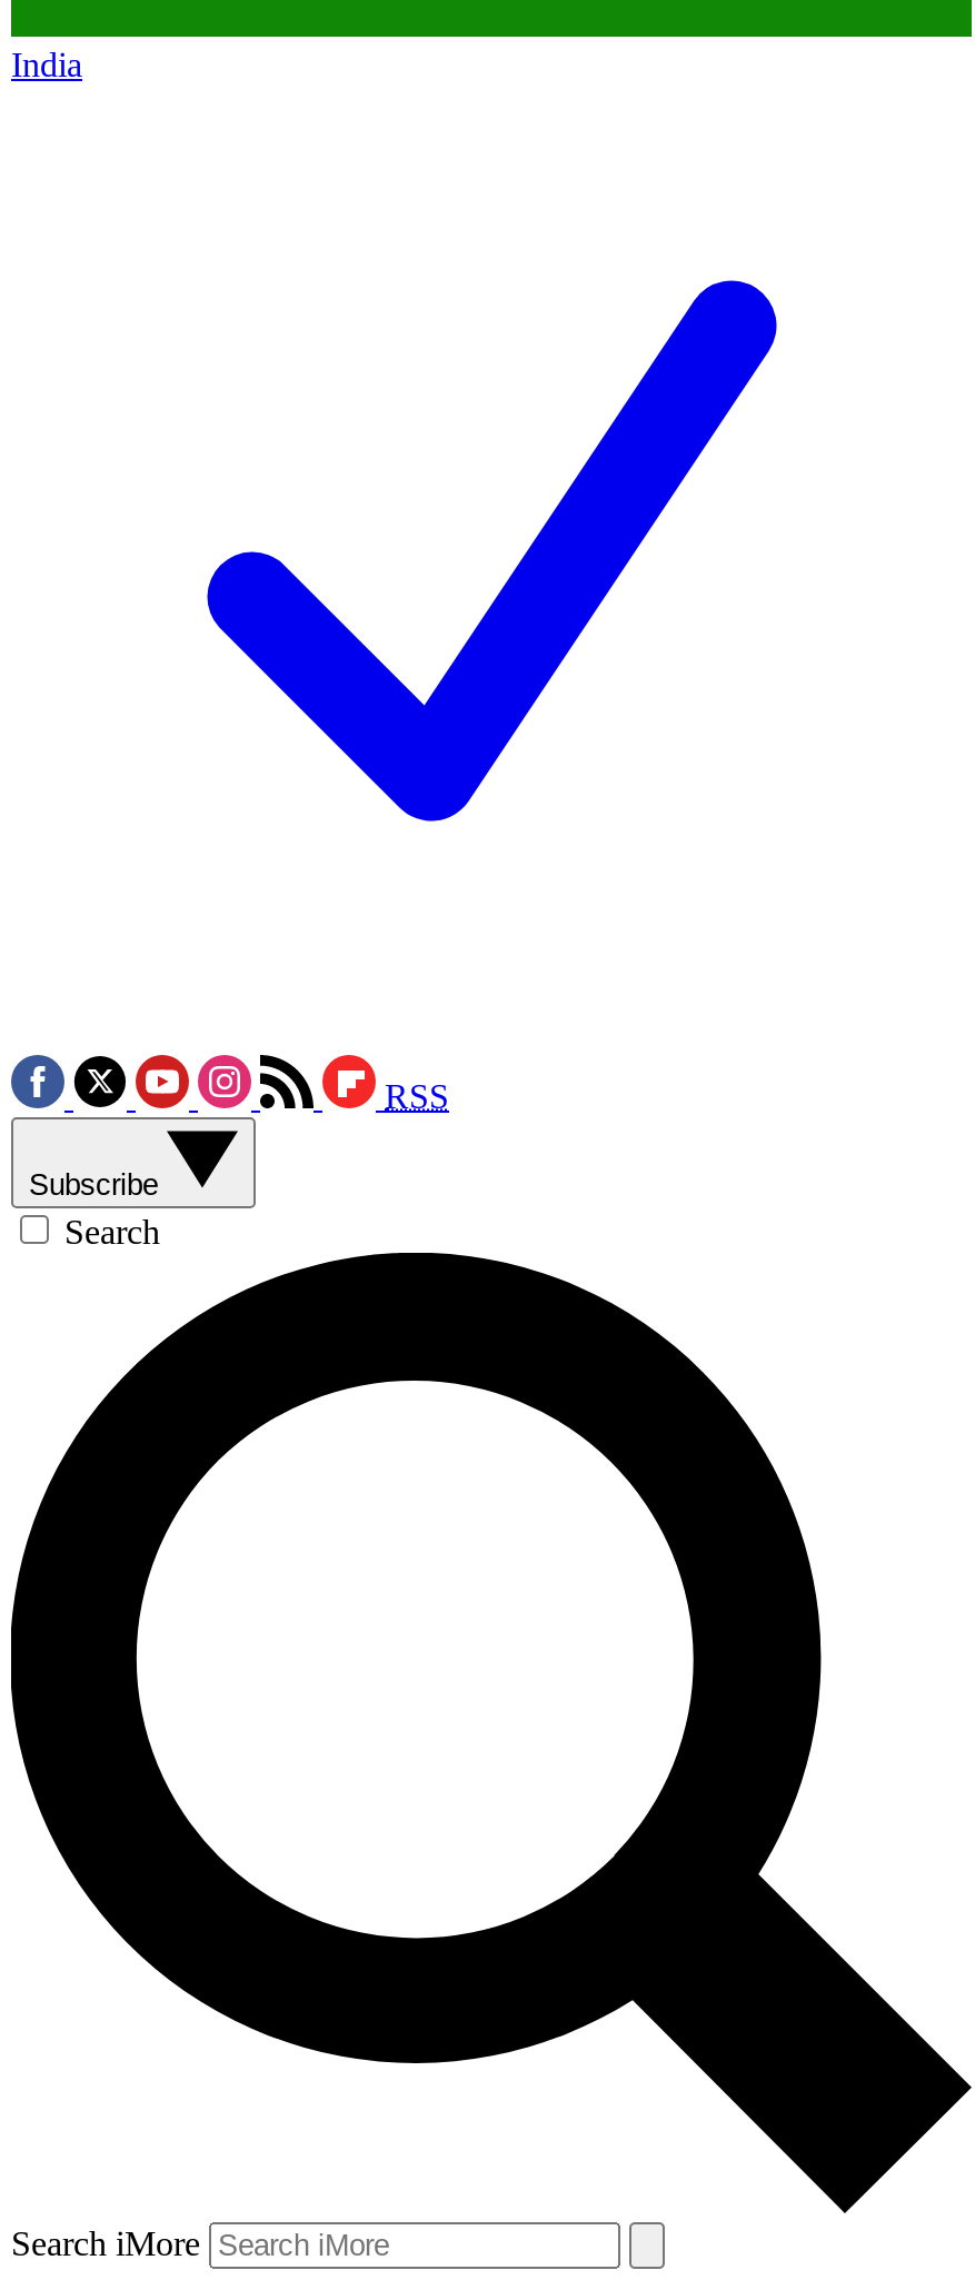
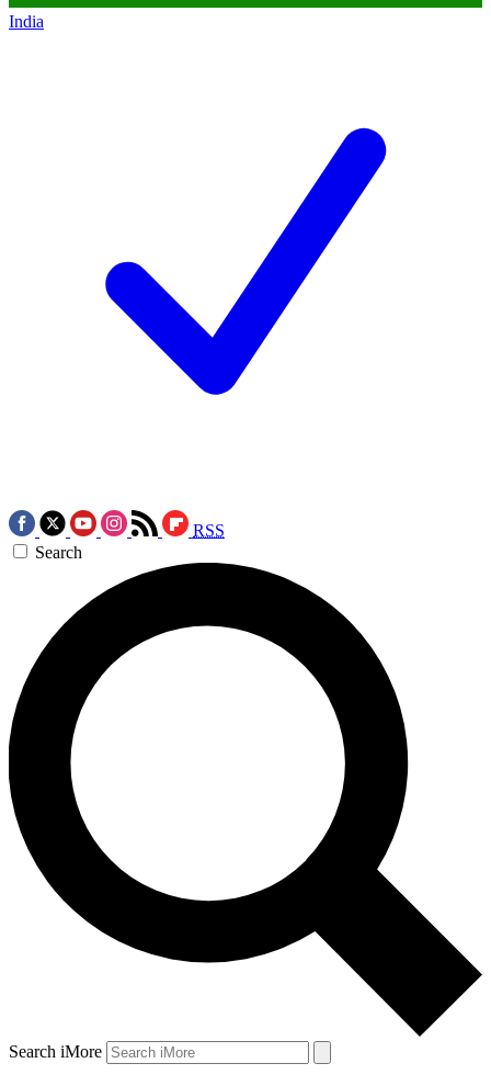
[29,1169,167,1202] Subscribe -> none

